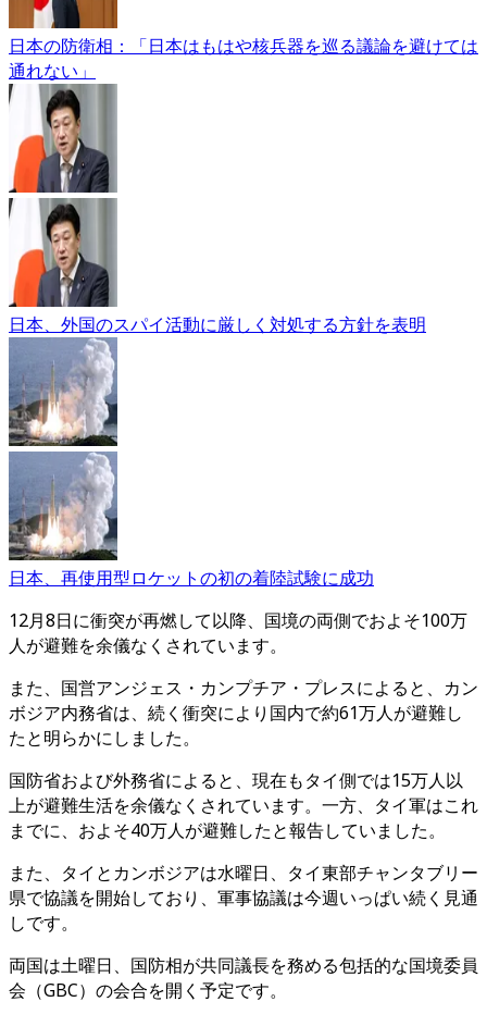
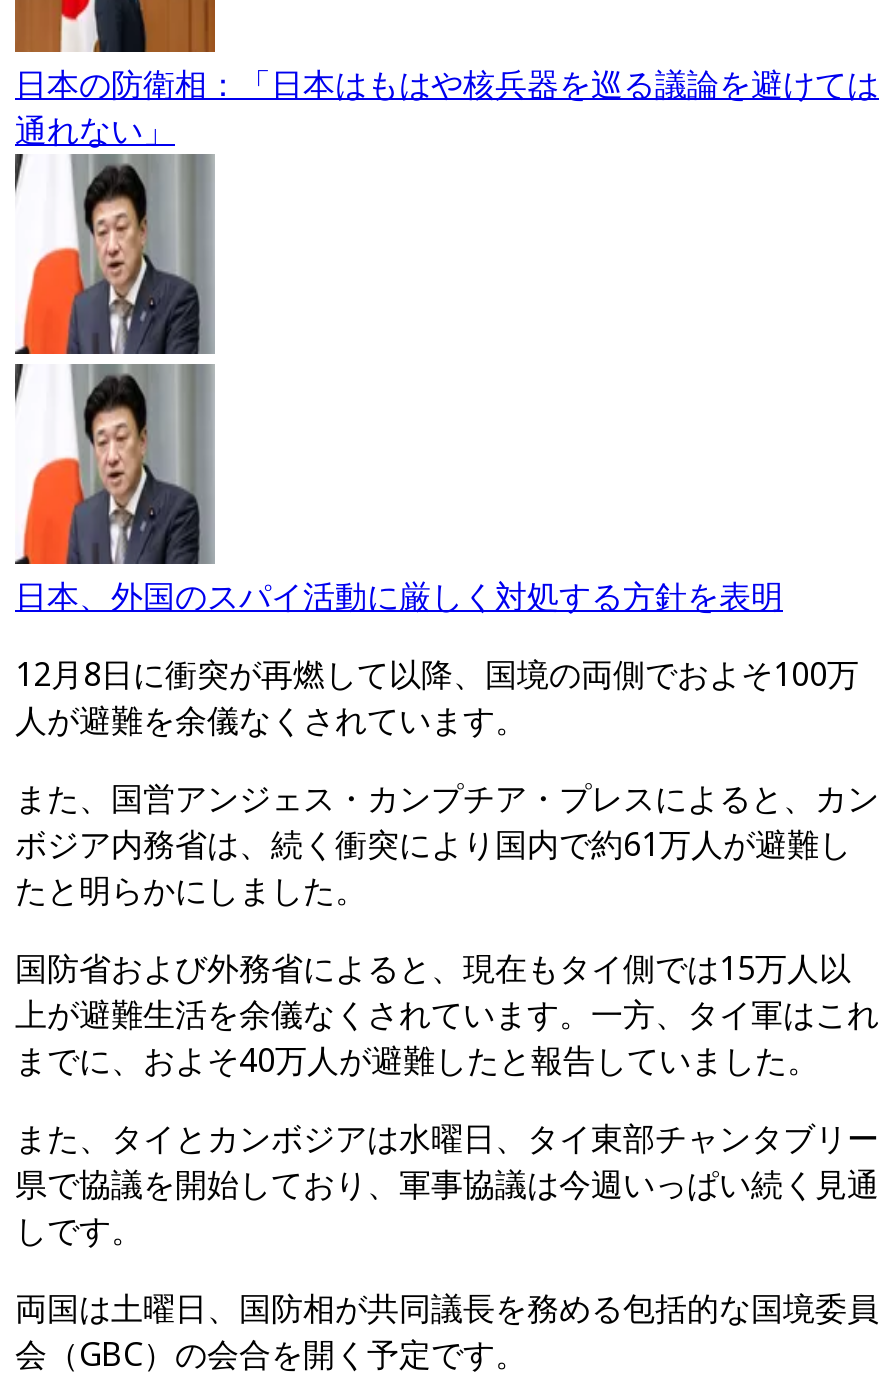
[8,338,374,589] [image] | 日本、再使用型ロケットの初の着陸試験に成功 -> none

